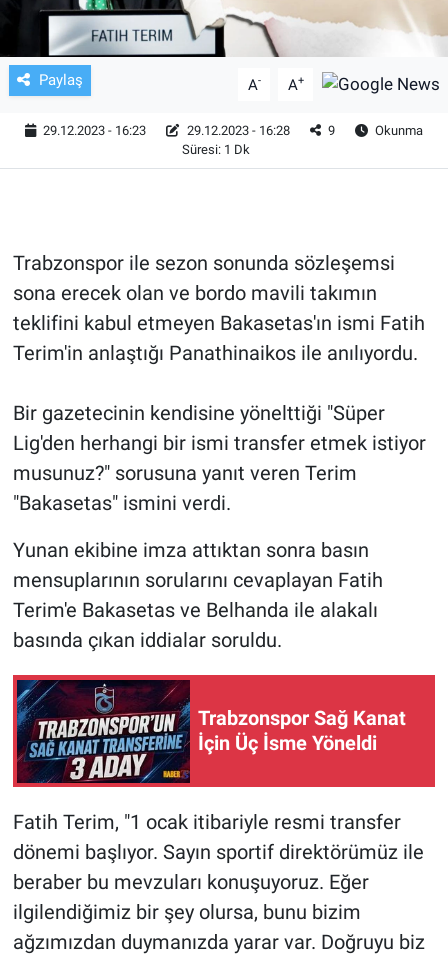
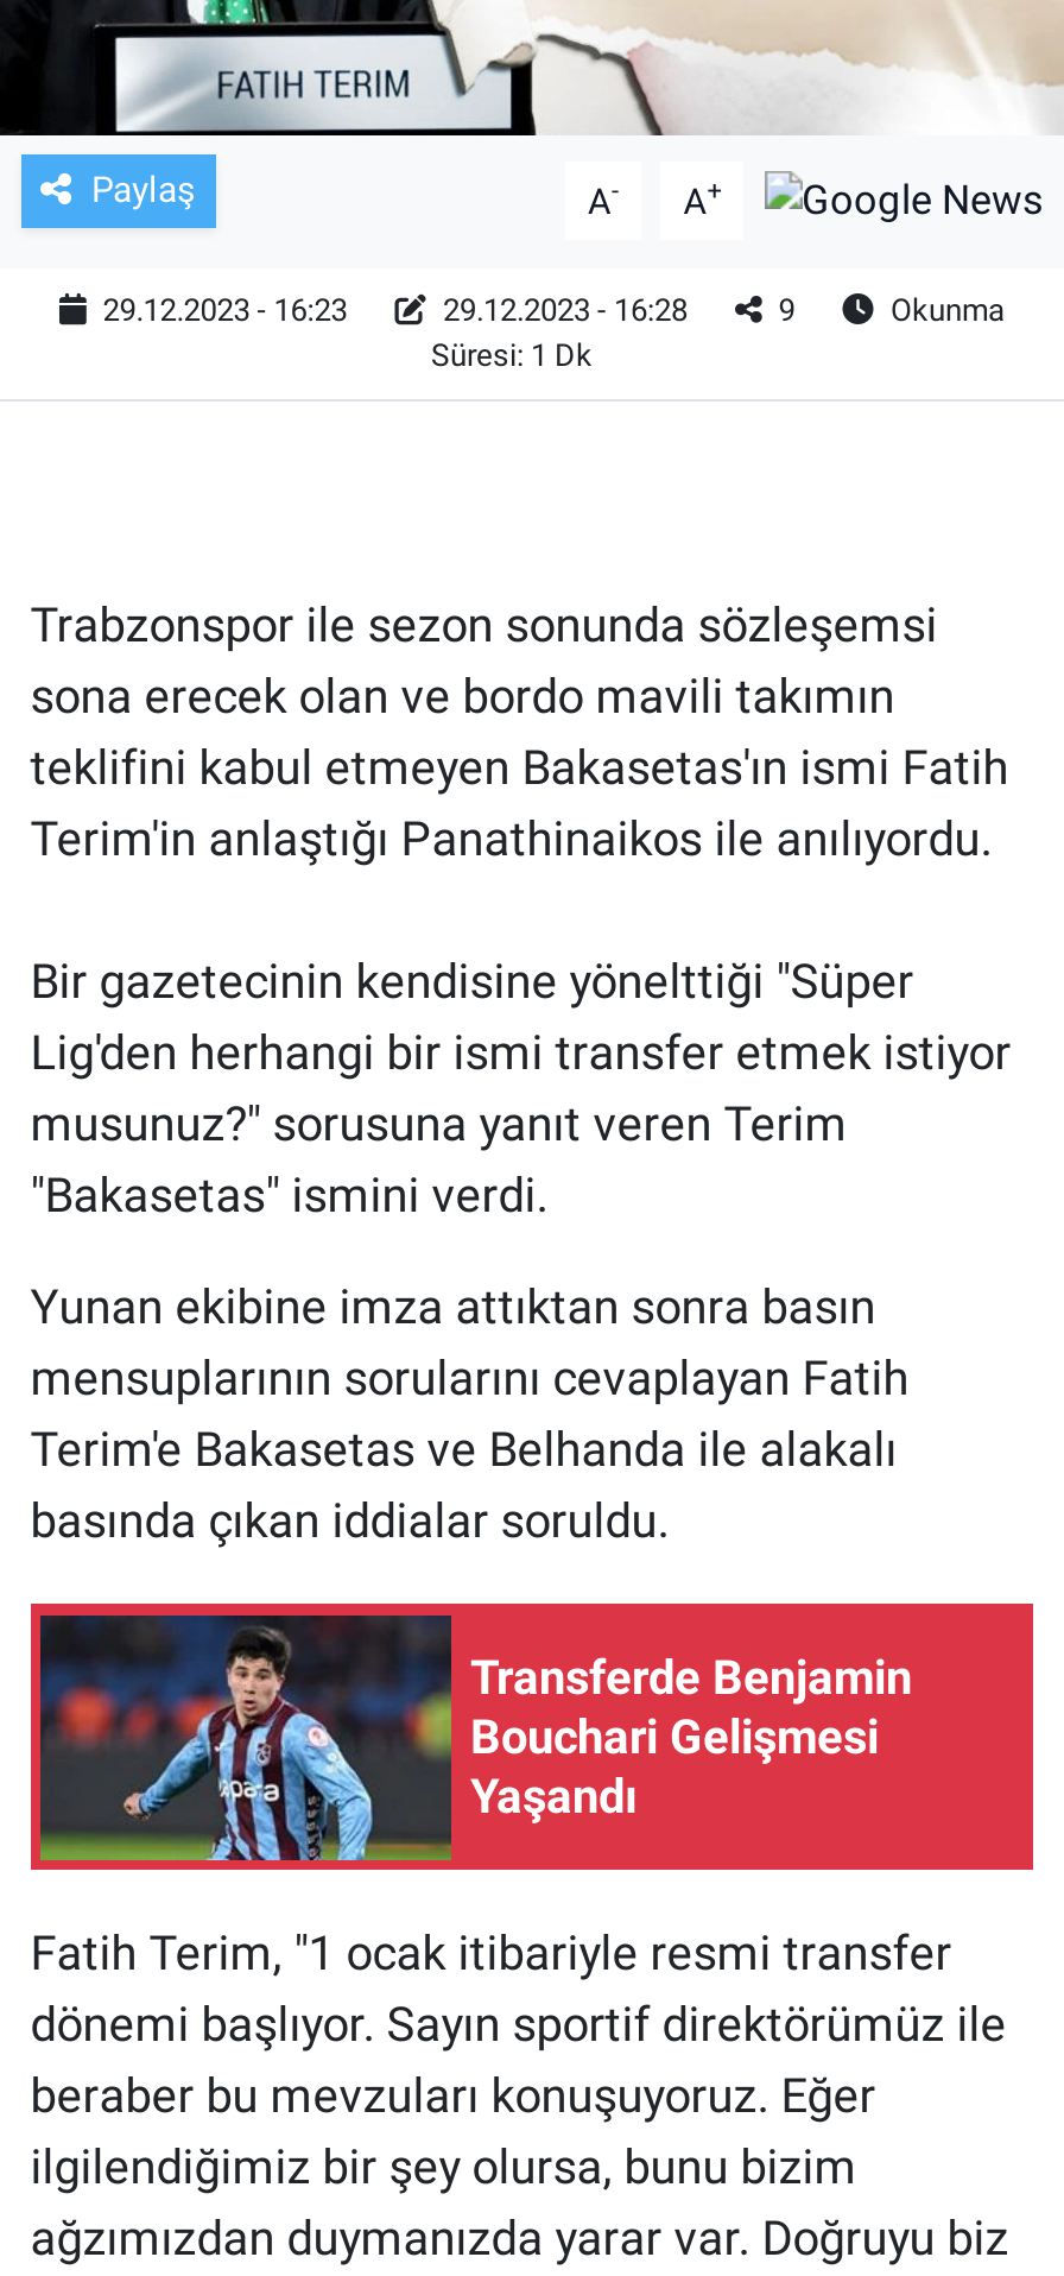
[16,680,406,784] [image] | Trabzonspor Sağ Kanat | İçin Üç İsme Yöneldi -> [38,1616,912,1863] [image] | Transferde Benjamin | Bouchari Gelişmesi | Yaşandı

